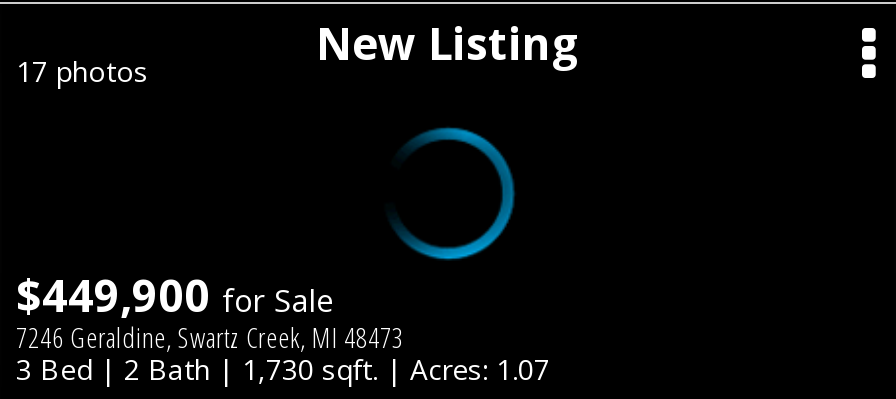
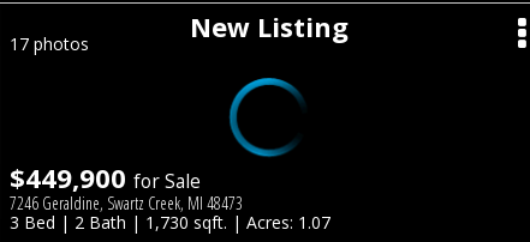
[382,128,516,256] [image] -> [228,79,309,156] [image]

